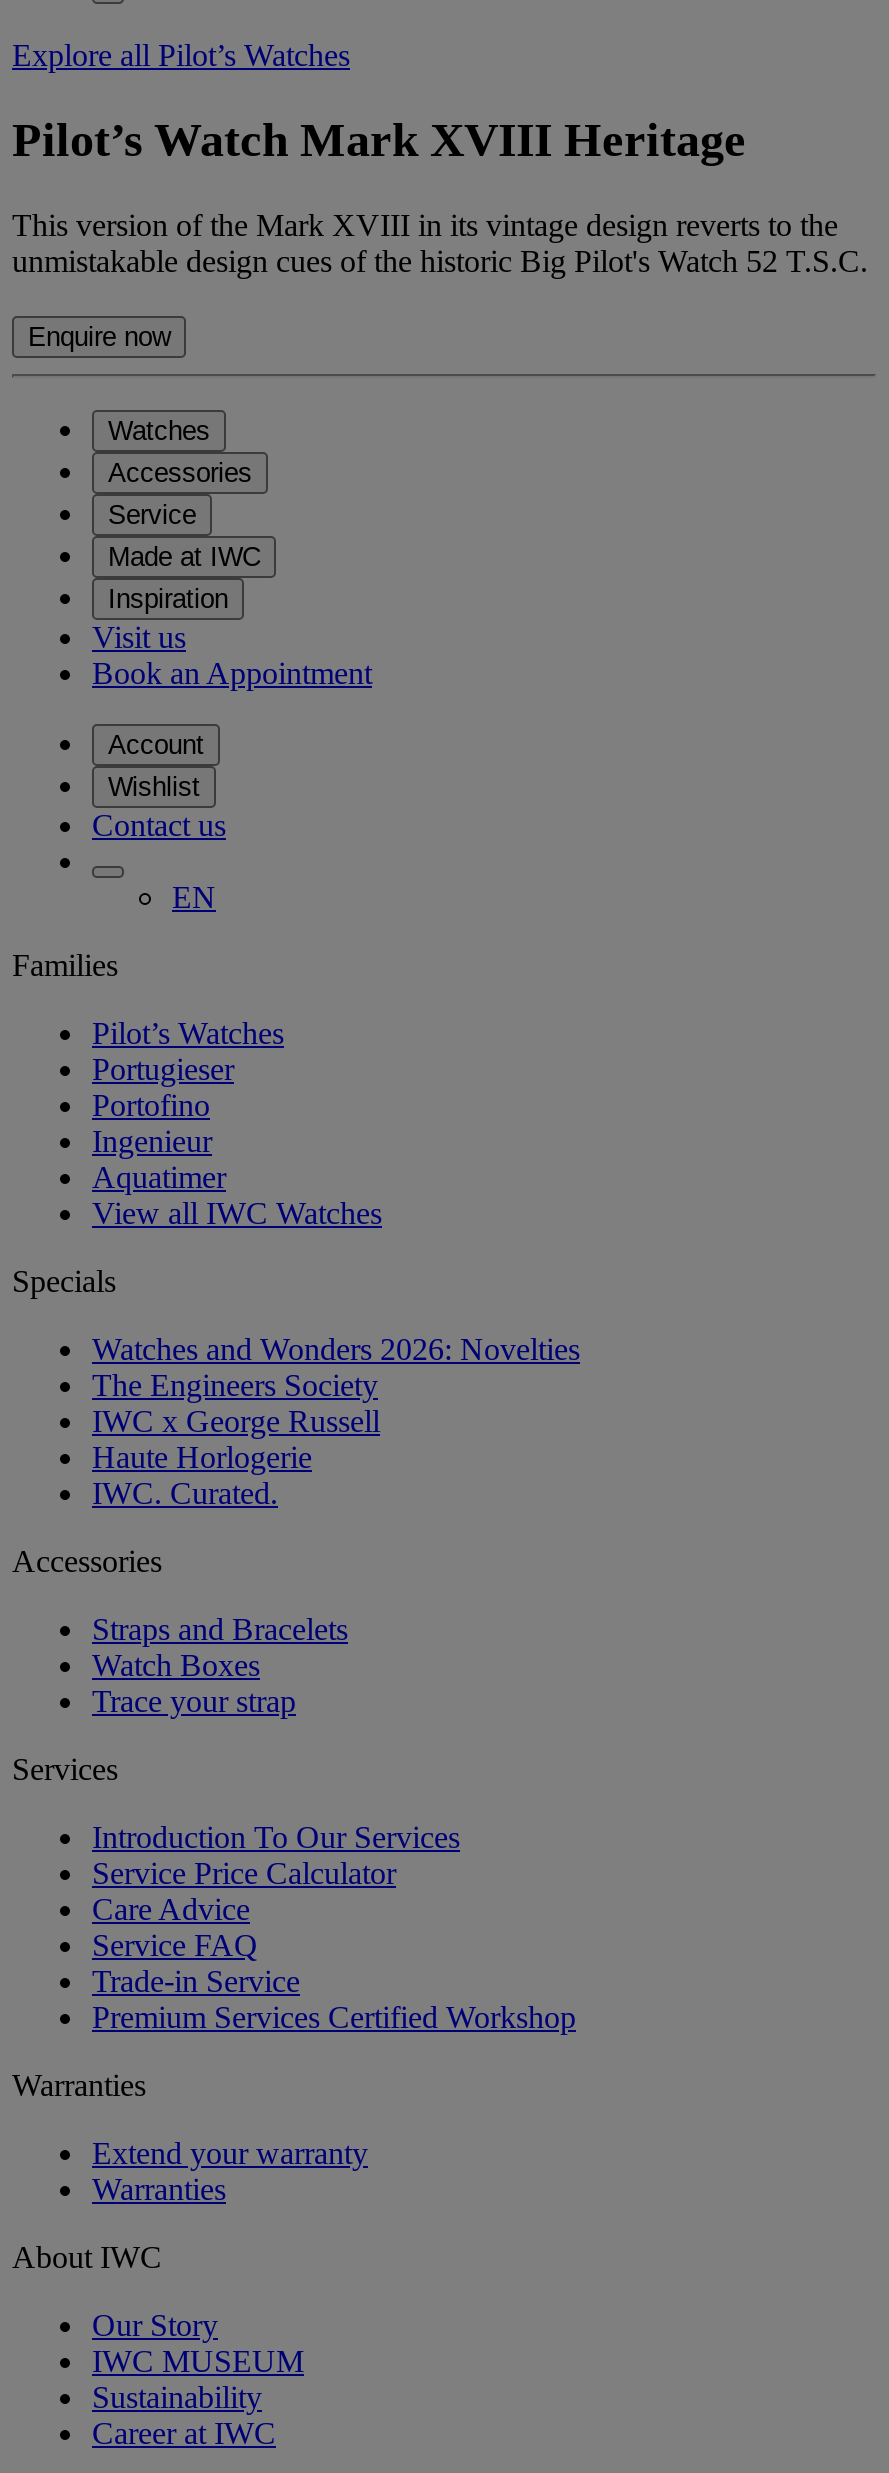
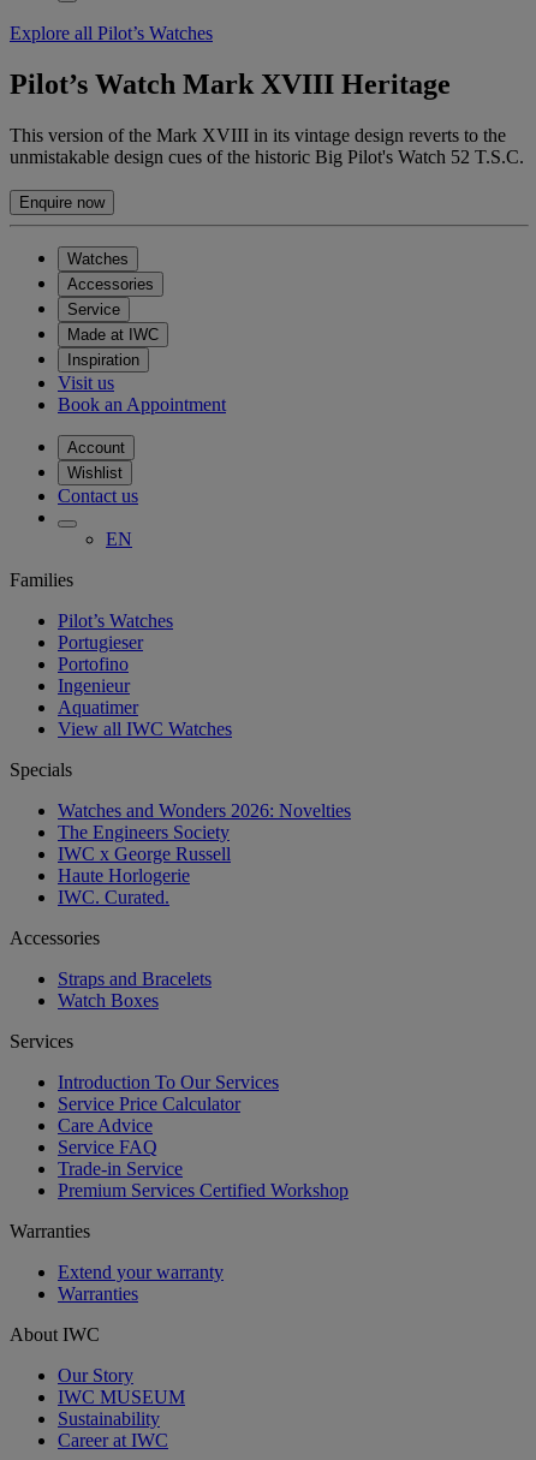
[92,1684,296,1718] Trace your strap -> none

